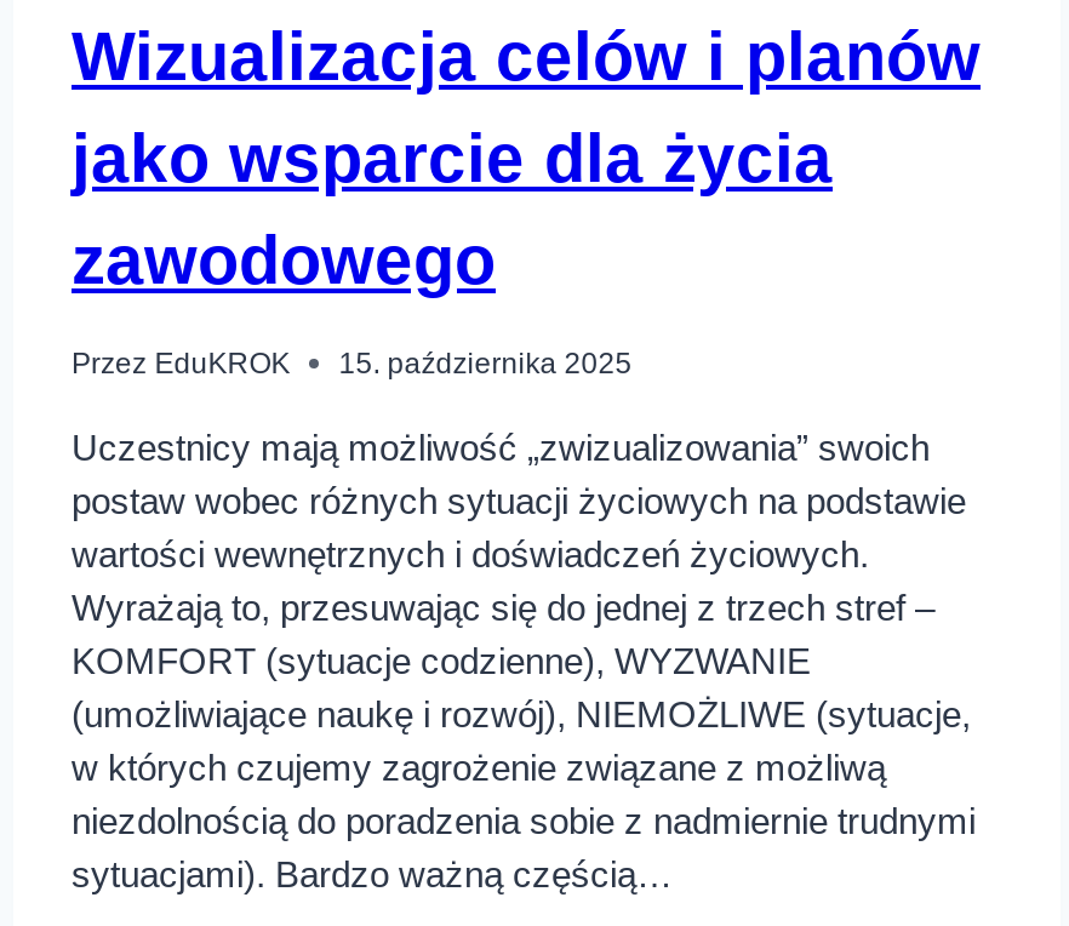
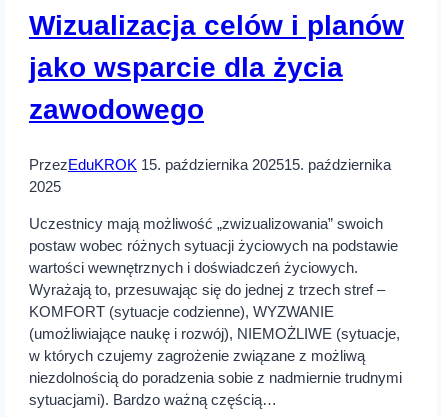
[72,346,632,380] Przez EduKROK | 15. października 2025 -> [29,156,391,195] PrzezEduKROK 15. października 202515. października | 2025

